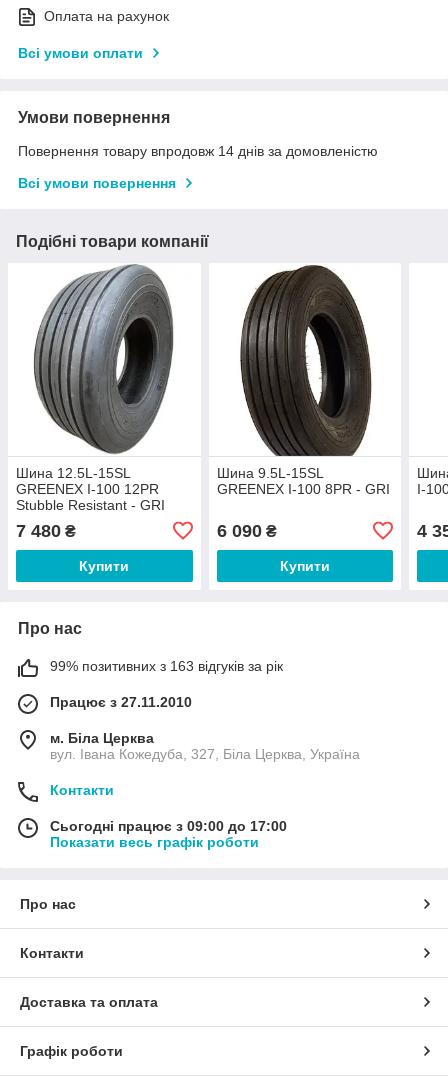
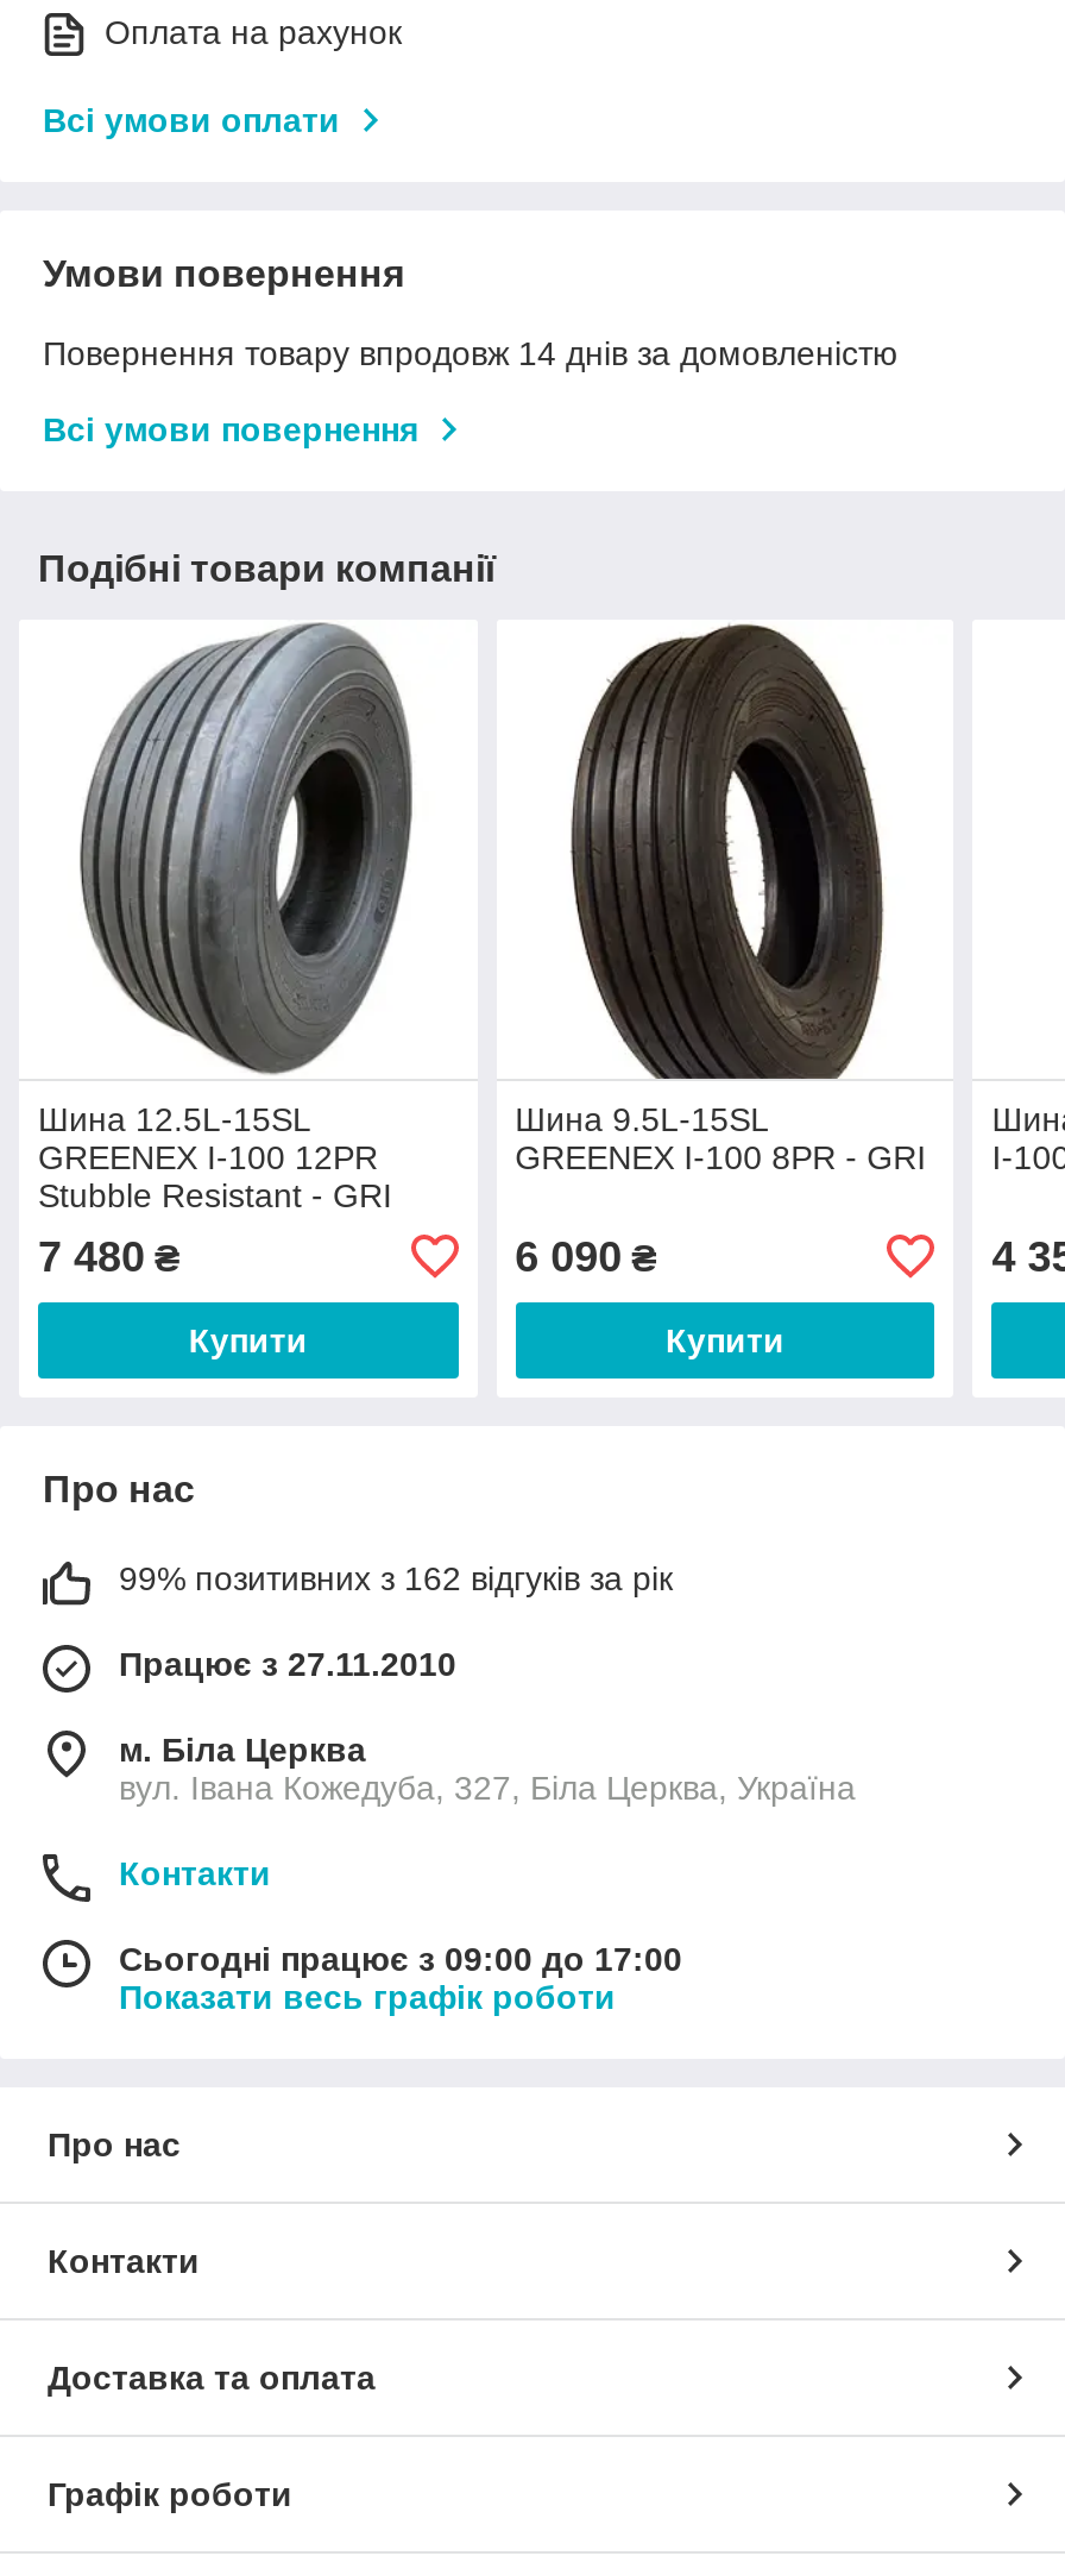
[50,658,283,674] 99% позитивних з 163 відгуків за рік -> [119,1559,673,1597] 99% позитивних з 162 відгуків за рік

